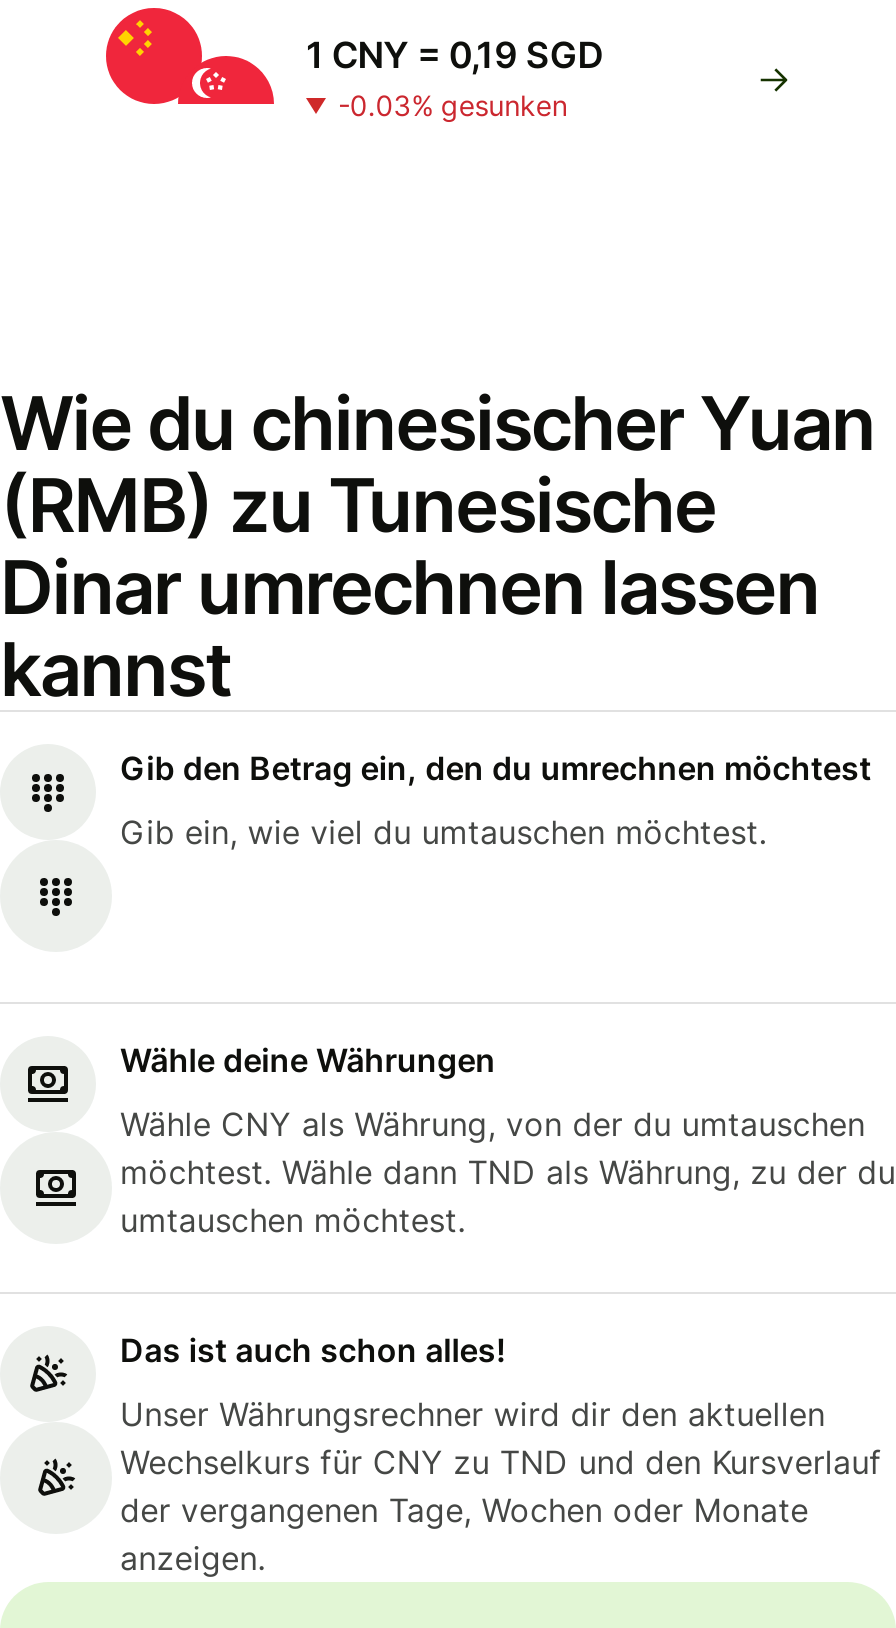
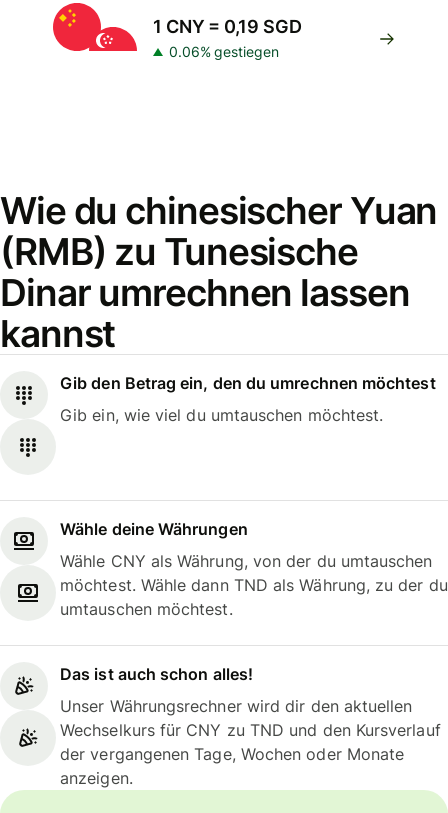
[338,88,568,122] -0.03% gesunken -> [169,43,279,60] 0.06% gestiegen

